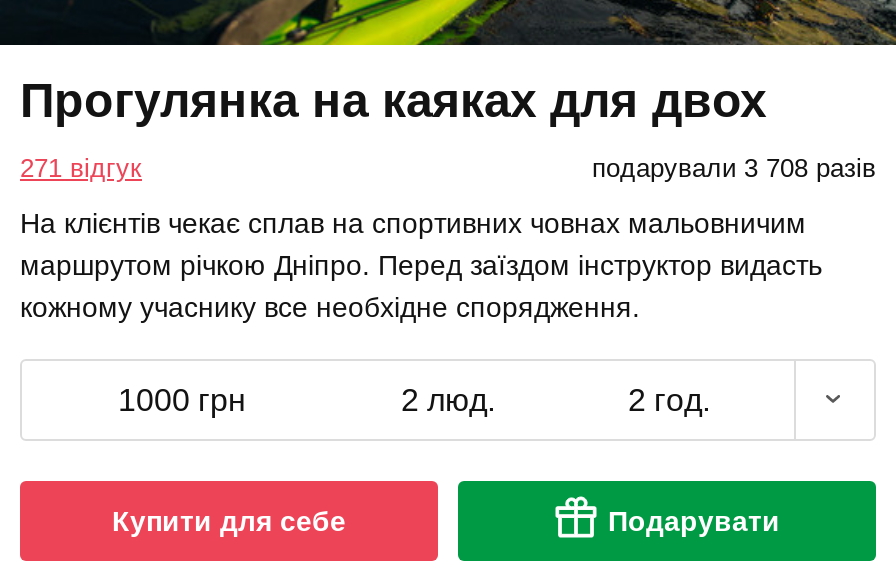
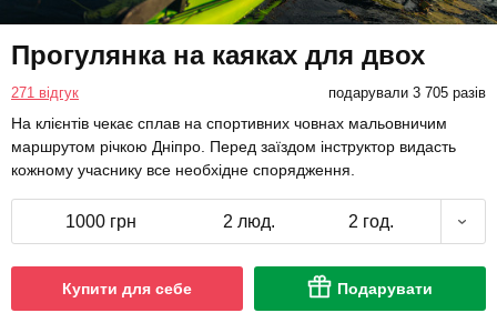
[592,152,876,182] подарували 3 708 разів -> [328,85,486,101] подарували 3 705 разів

